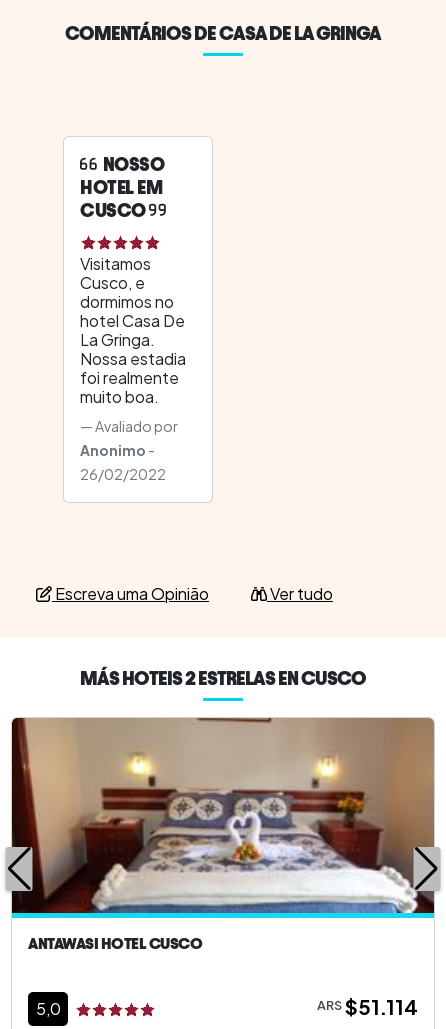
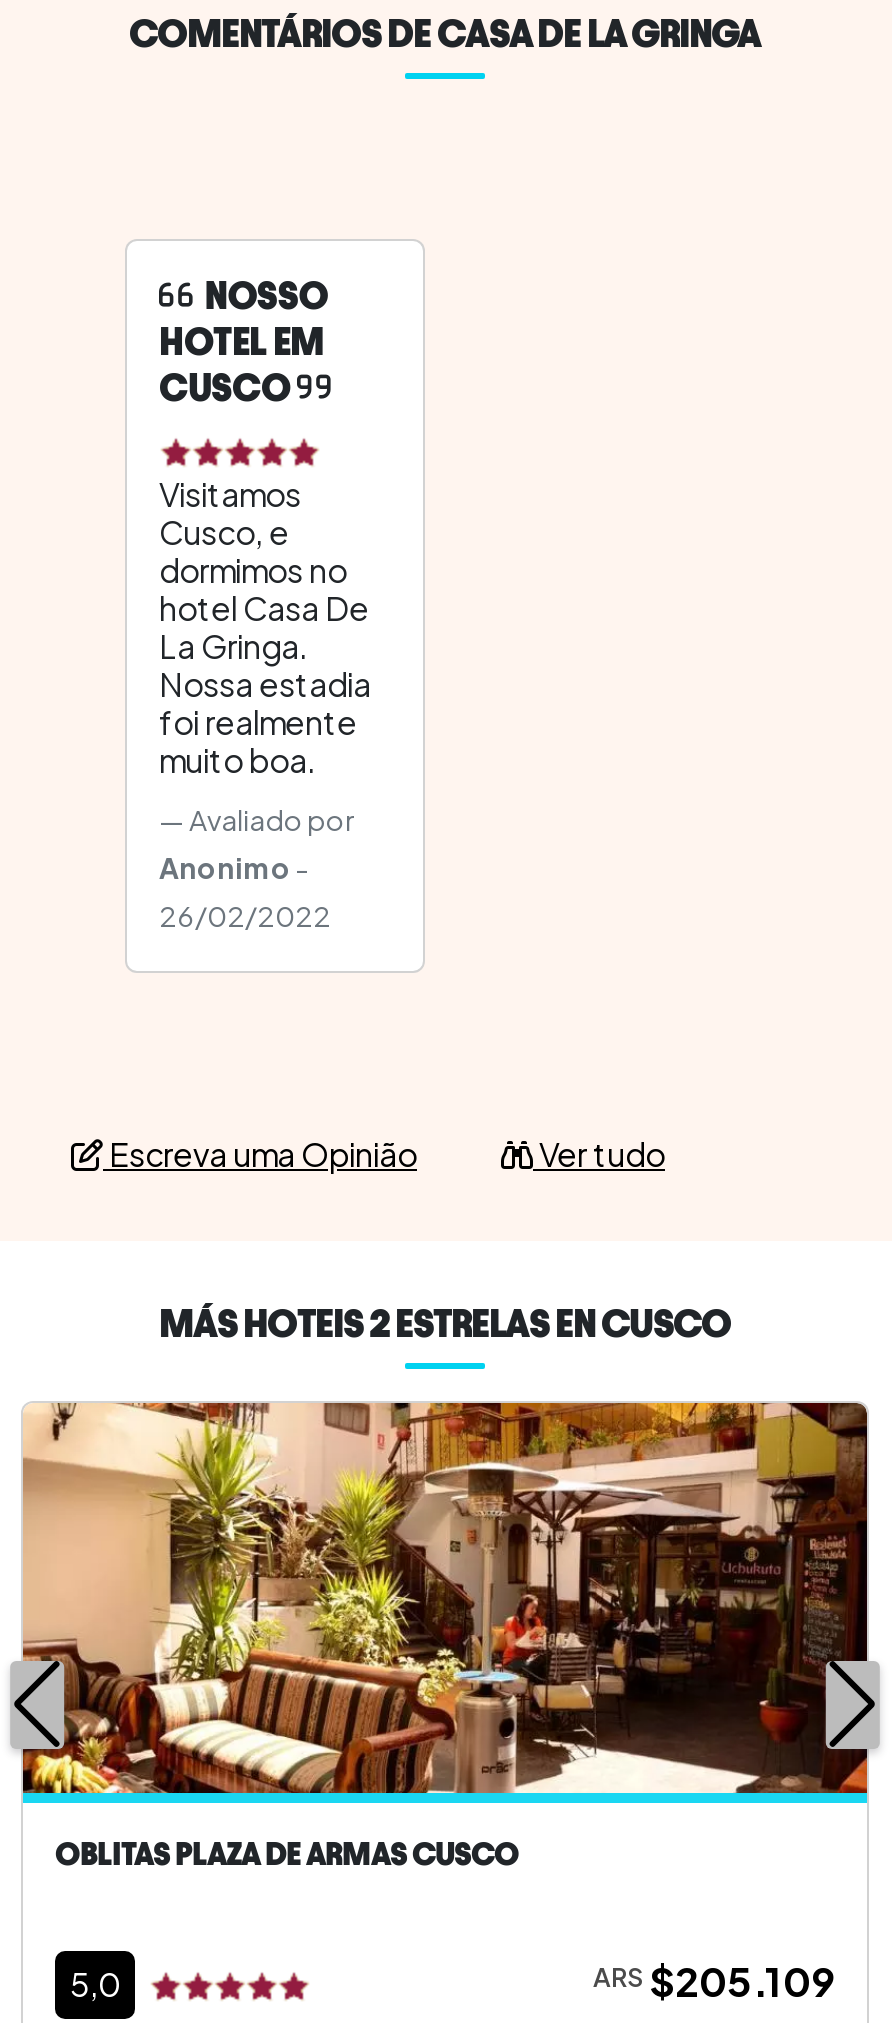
[11,717,435,952] [image] | ANTAWASI HOTEL CUSCO -> [21,1401,869,1871] [image] | OBLITAS PLAZA DE ARMAS CUSCO
[317,994,418,1019] ARS $51.114 -> [593,1955,835,2005] ARS $205.109

